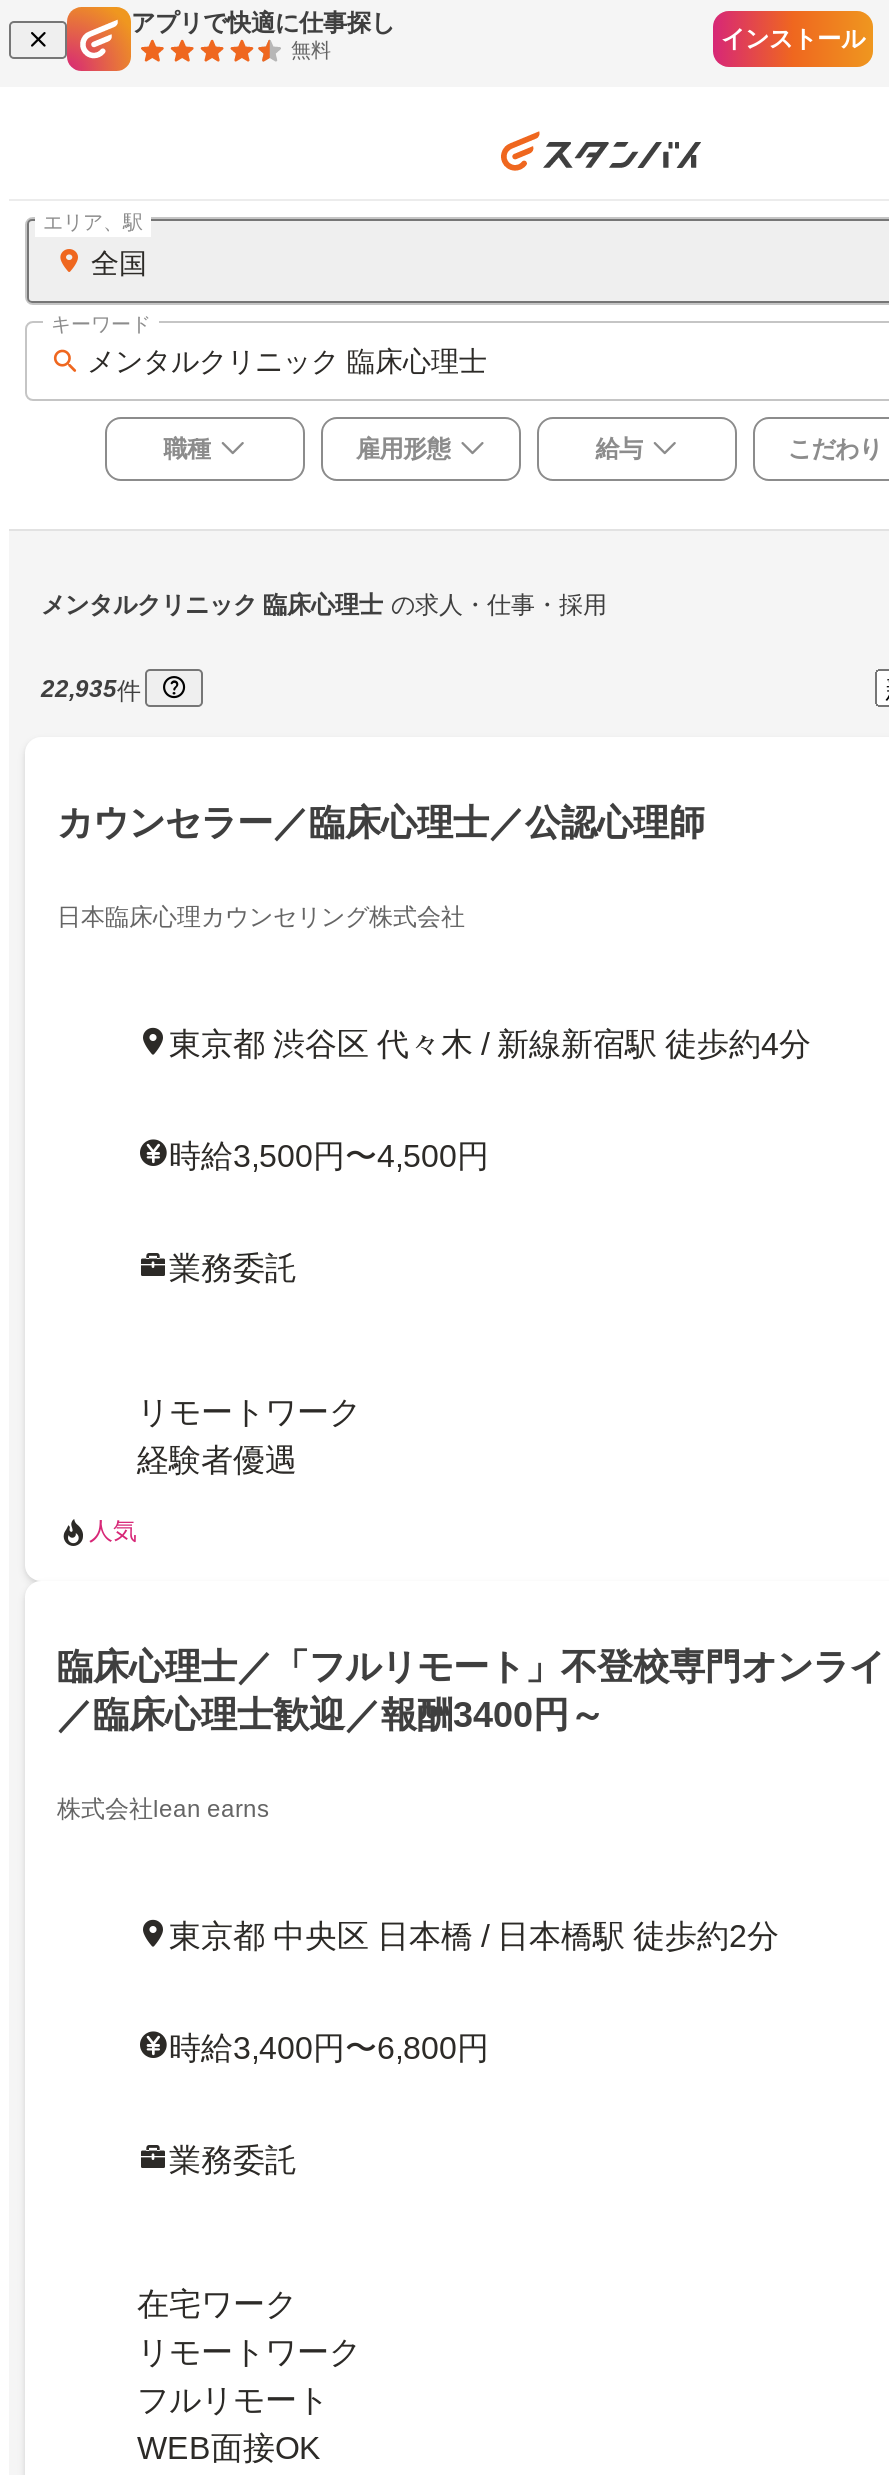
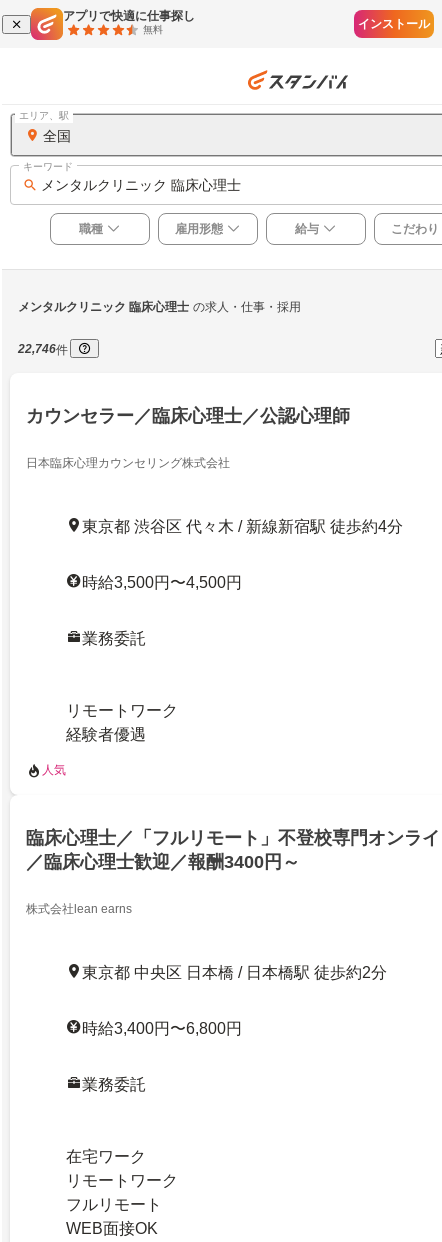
[41,675,141,706] 22,935件 -> [18,342,68,357] 22,746件

